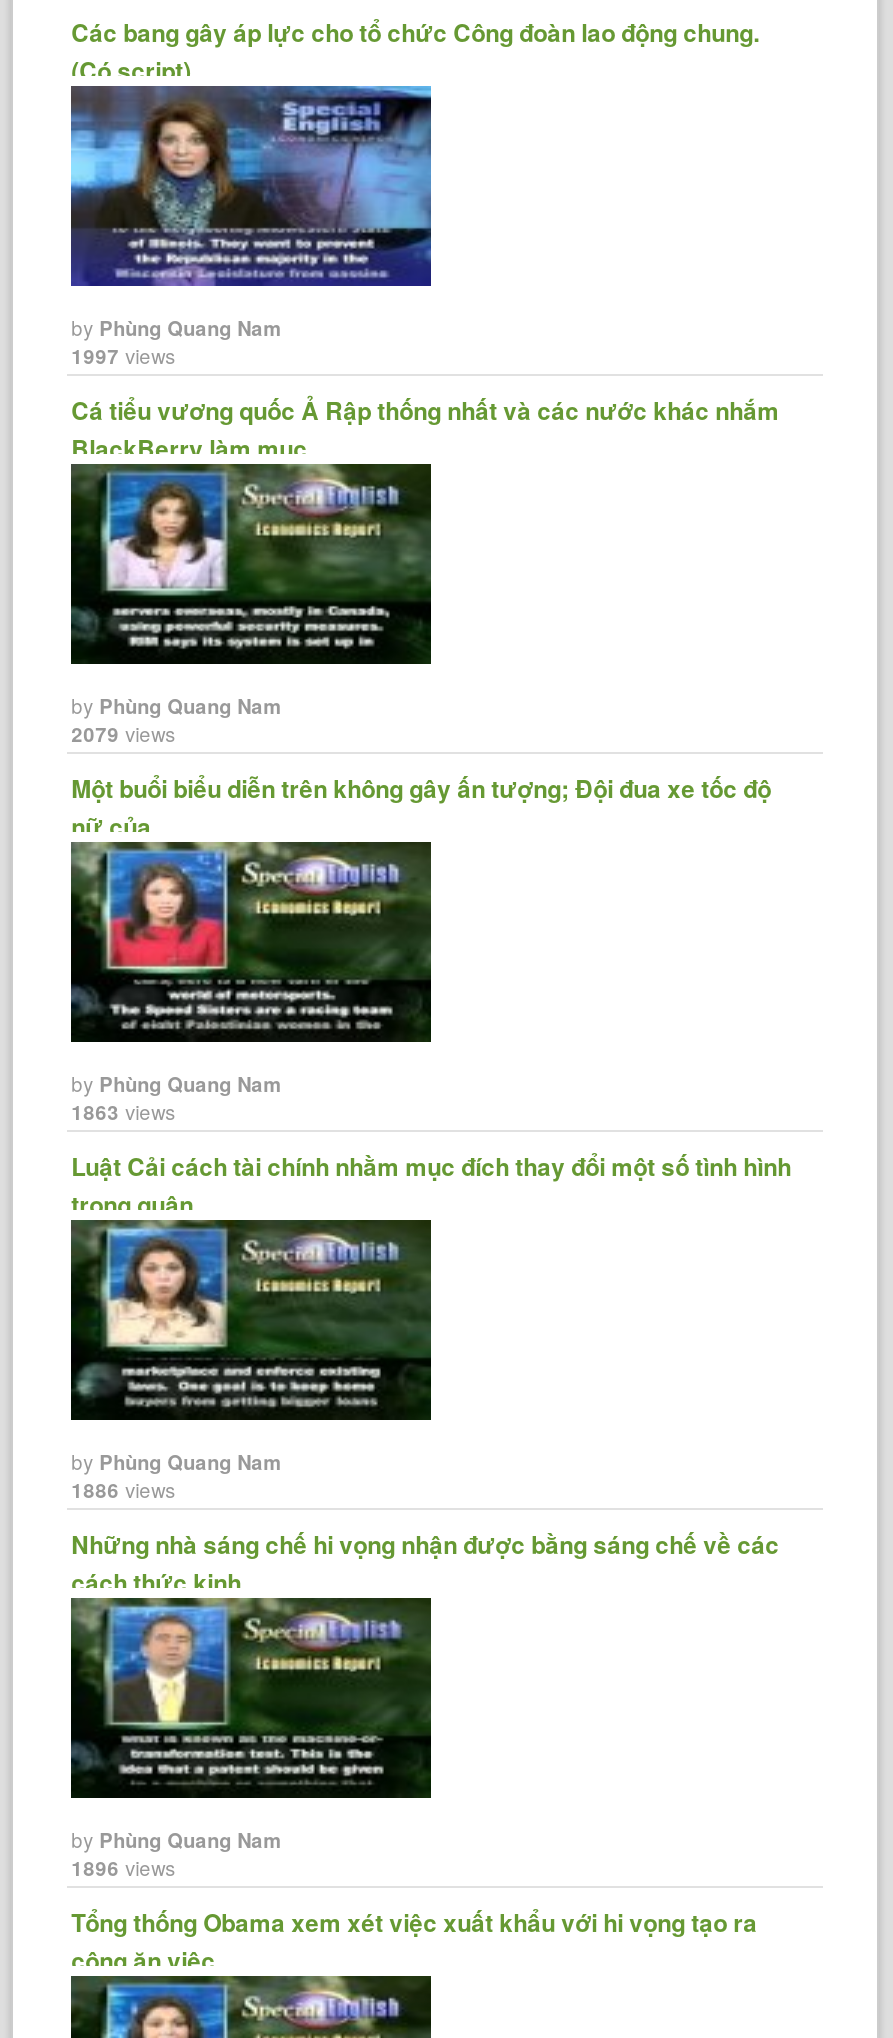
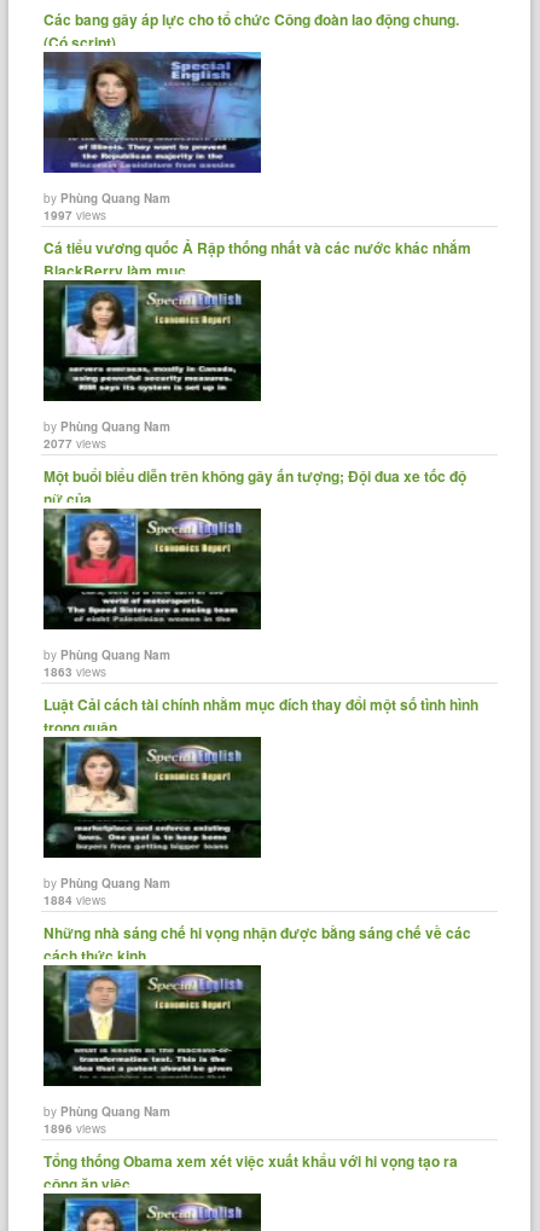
[71,719,175,747] 2079 views -> [44,434,106,451] 2077 views
[71,1475,175,1503] 1886 views -> [44,891,106,908] 1884 views

